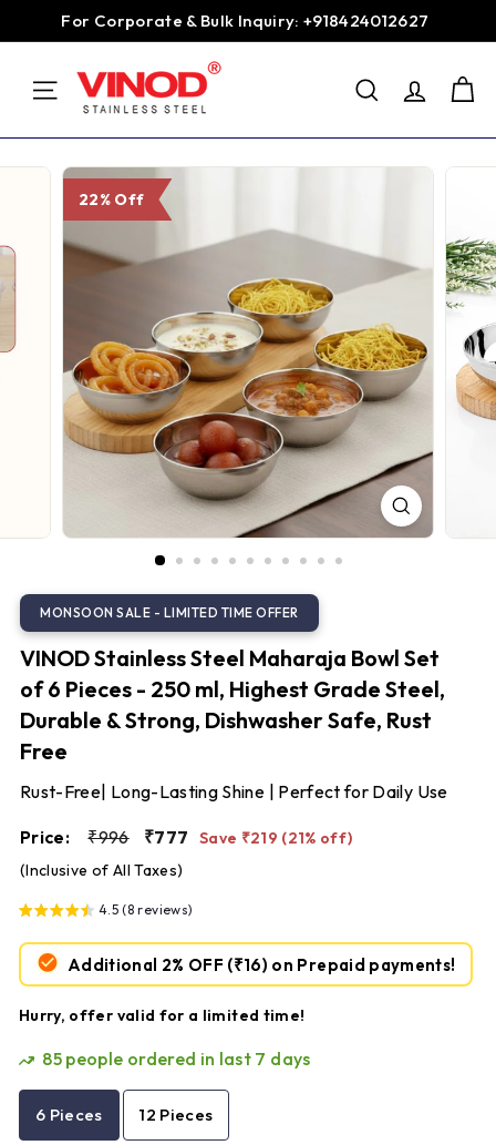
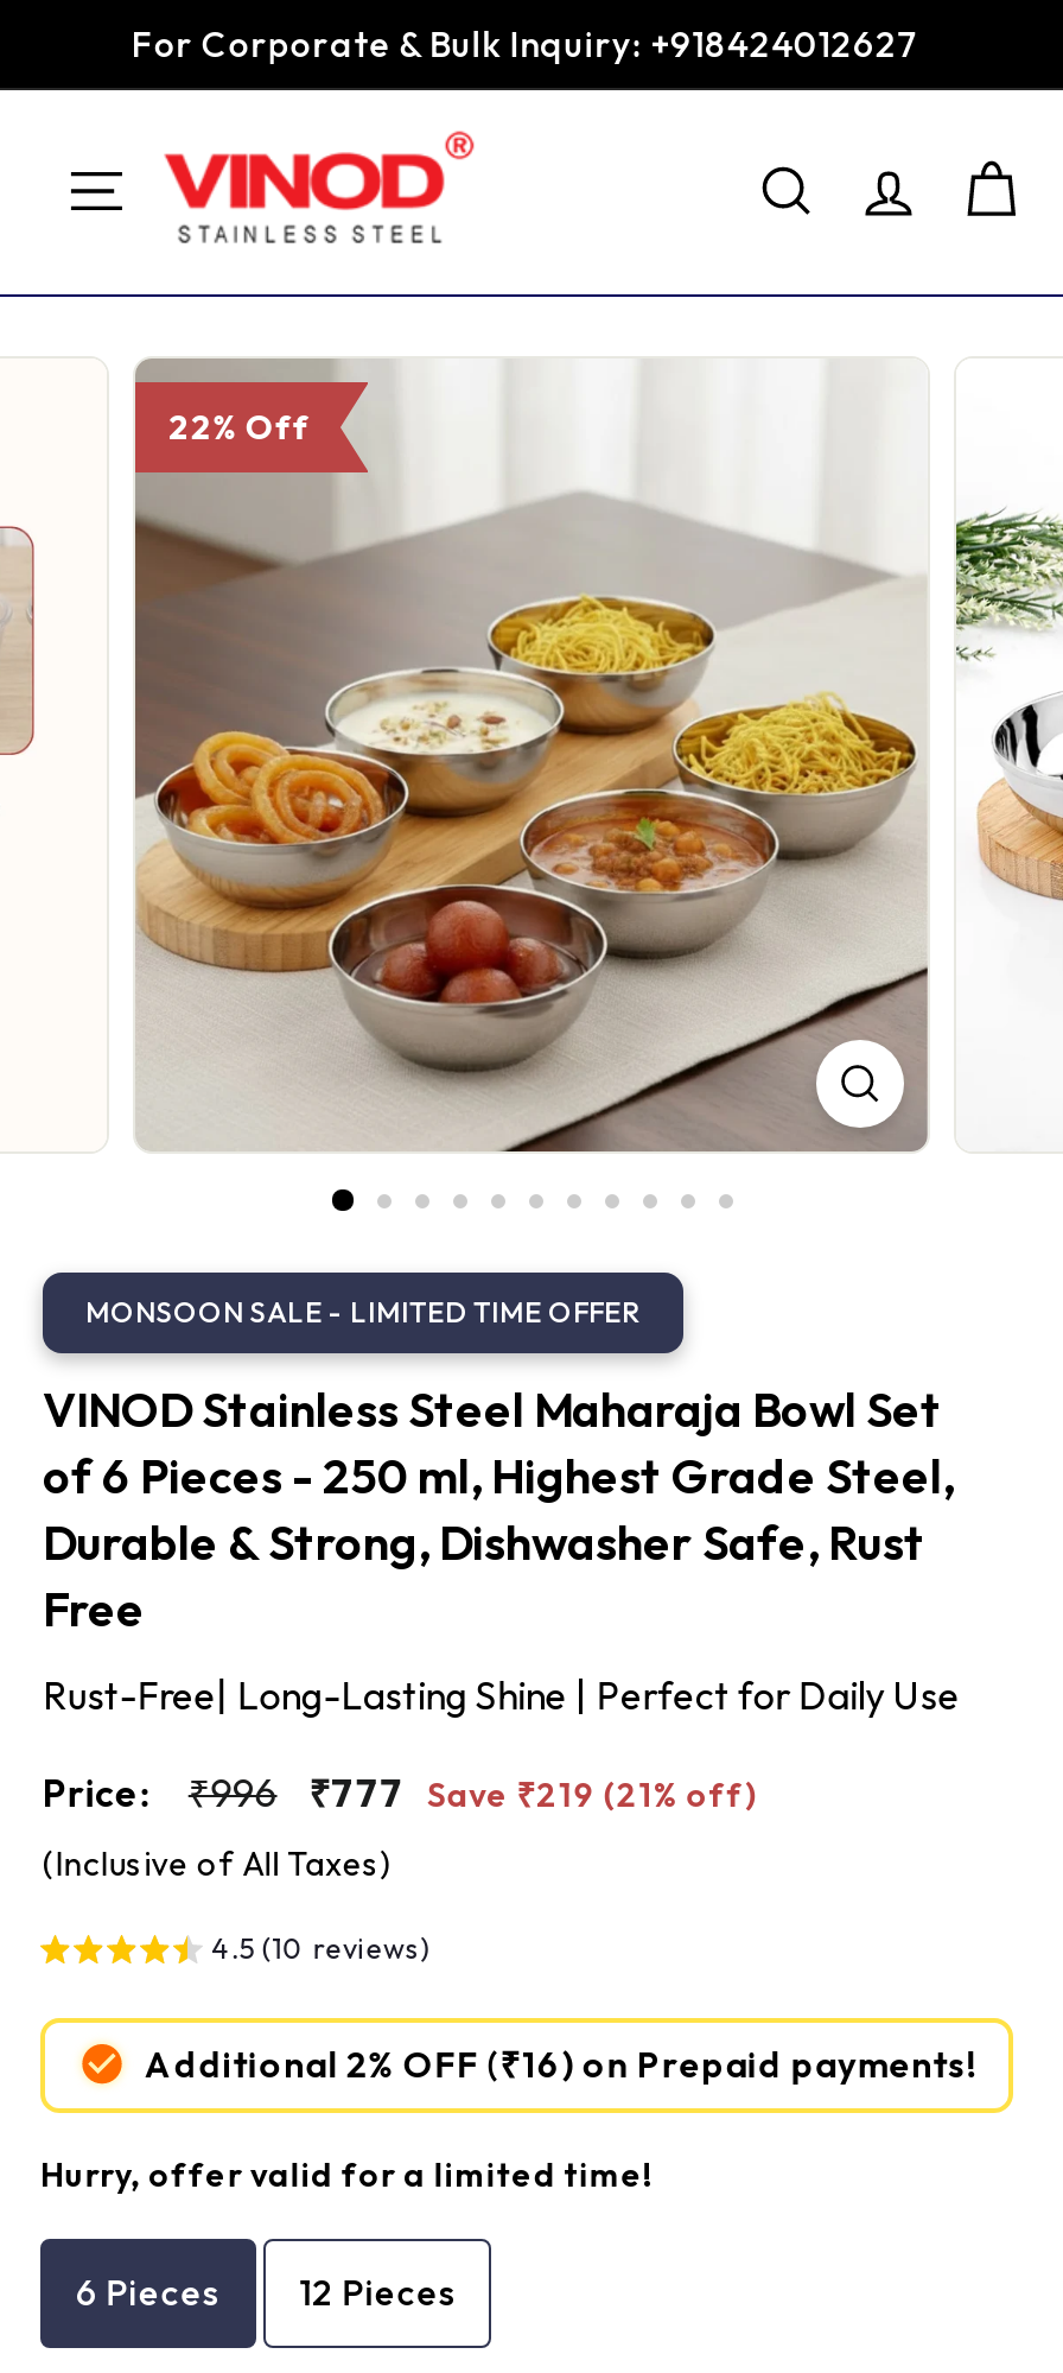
[99,901,193,918] 4.5 (8 reviews) -> [211,1930,431,1966] 4.5 (10 reviews)
[43,1047,311,1070] 85 people ordered in last 7 days -> none

